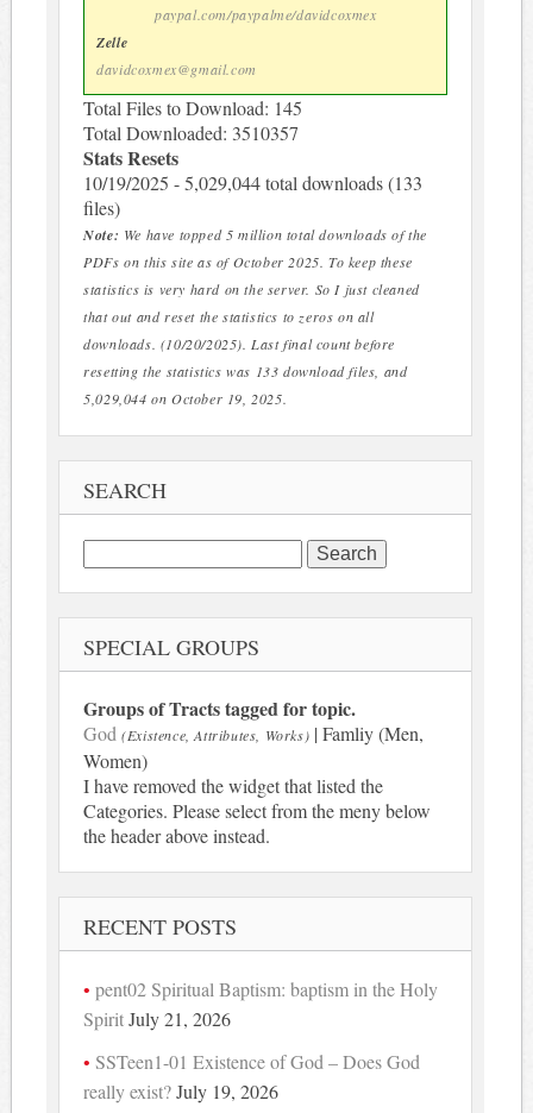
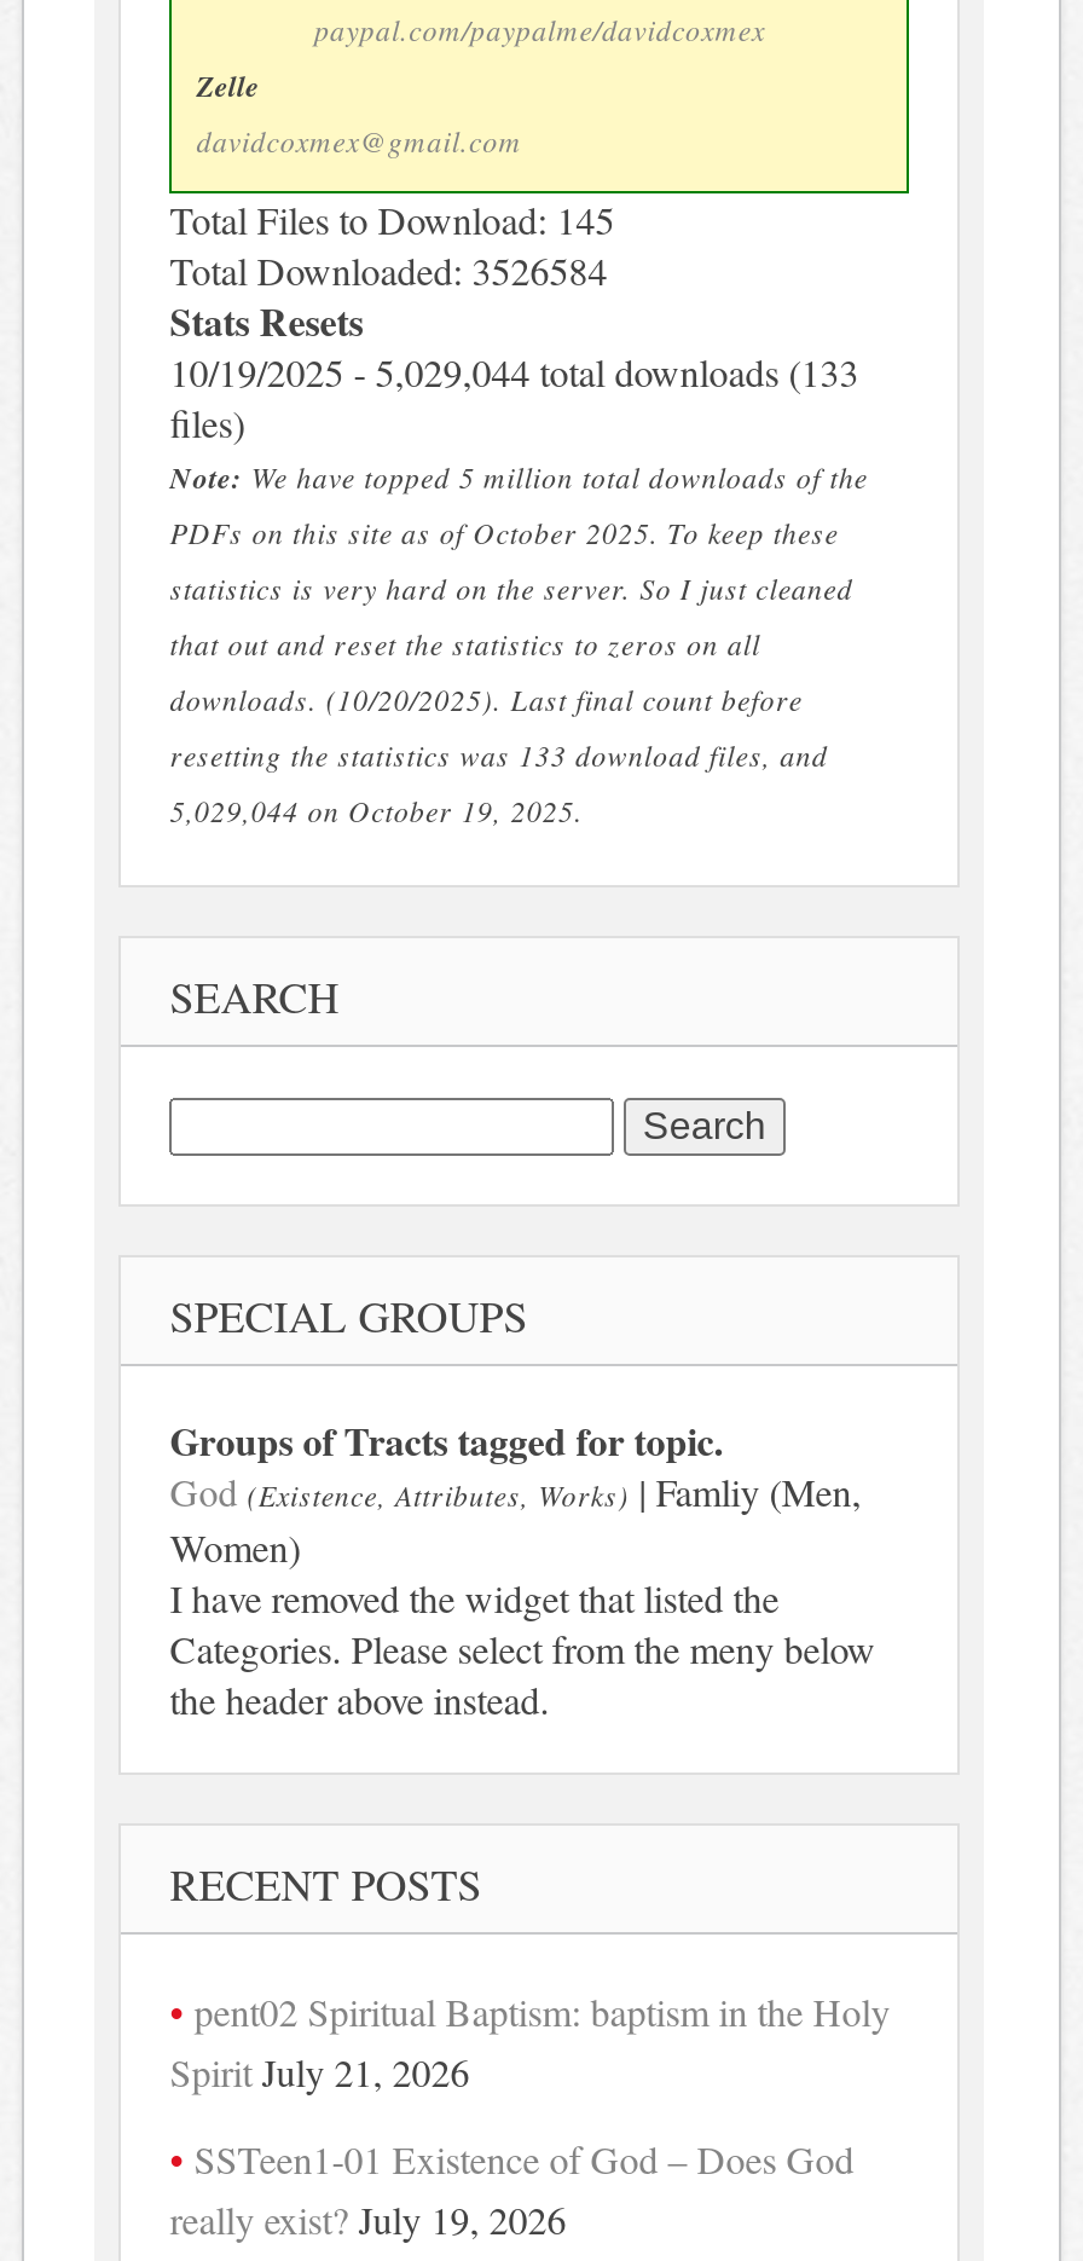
[84,120,299,145] Total Downloaded: 3510357 -> [170,244,607,295] Total Downloaded: 3526584

